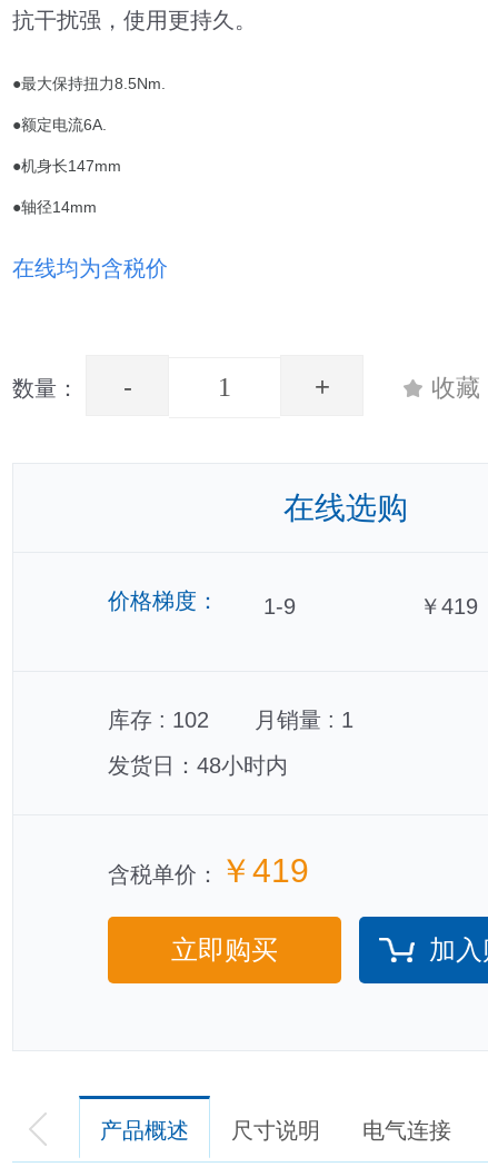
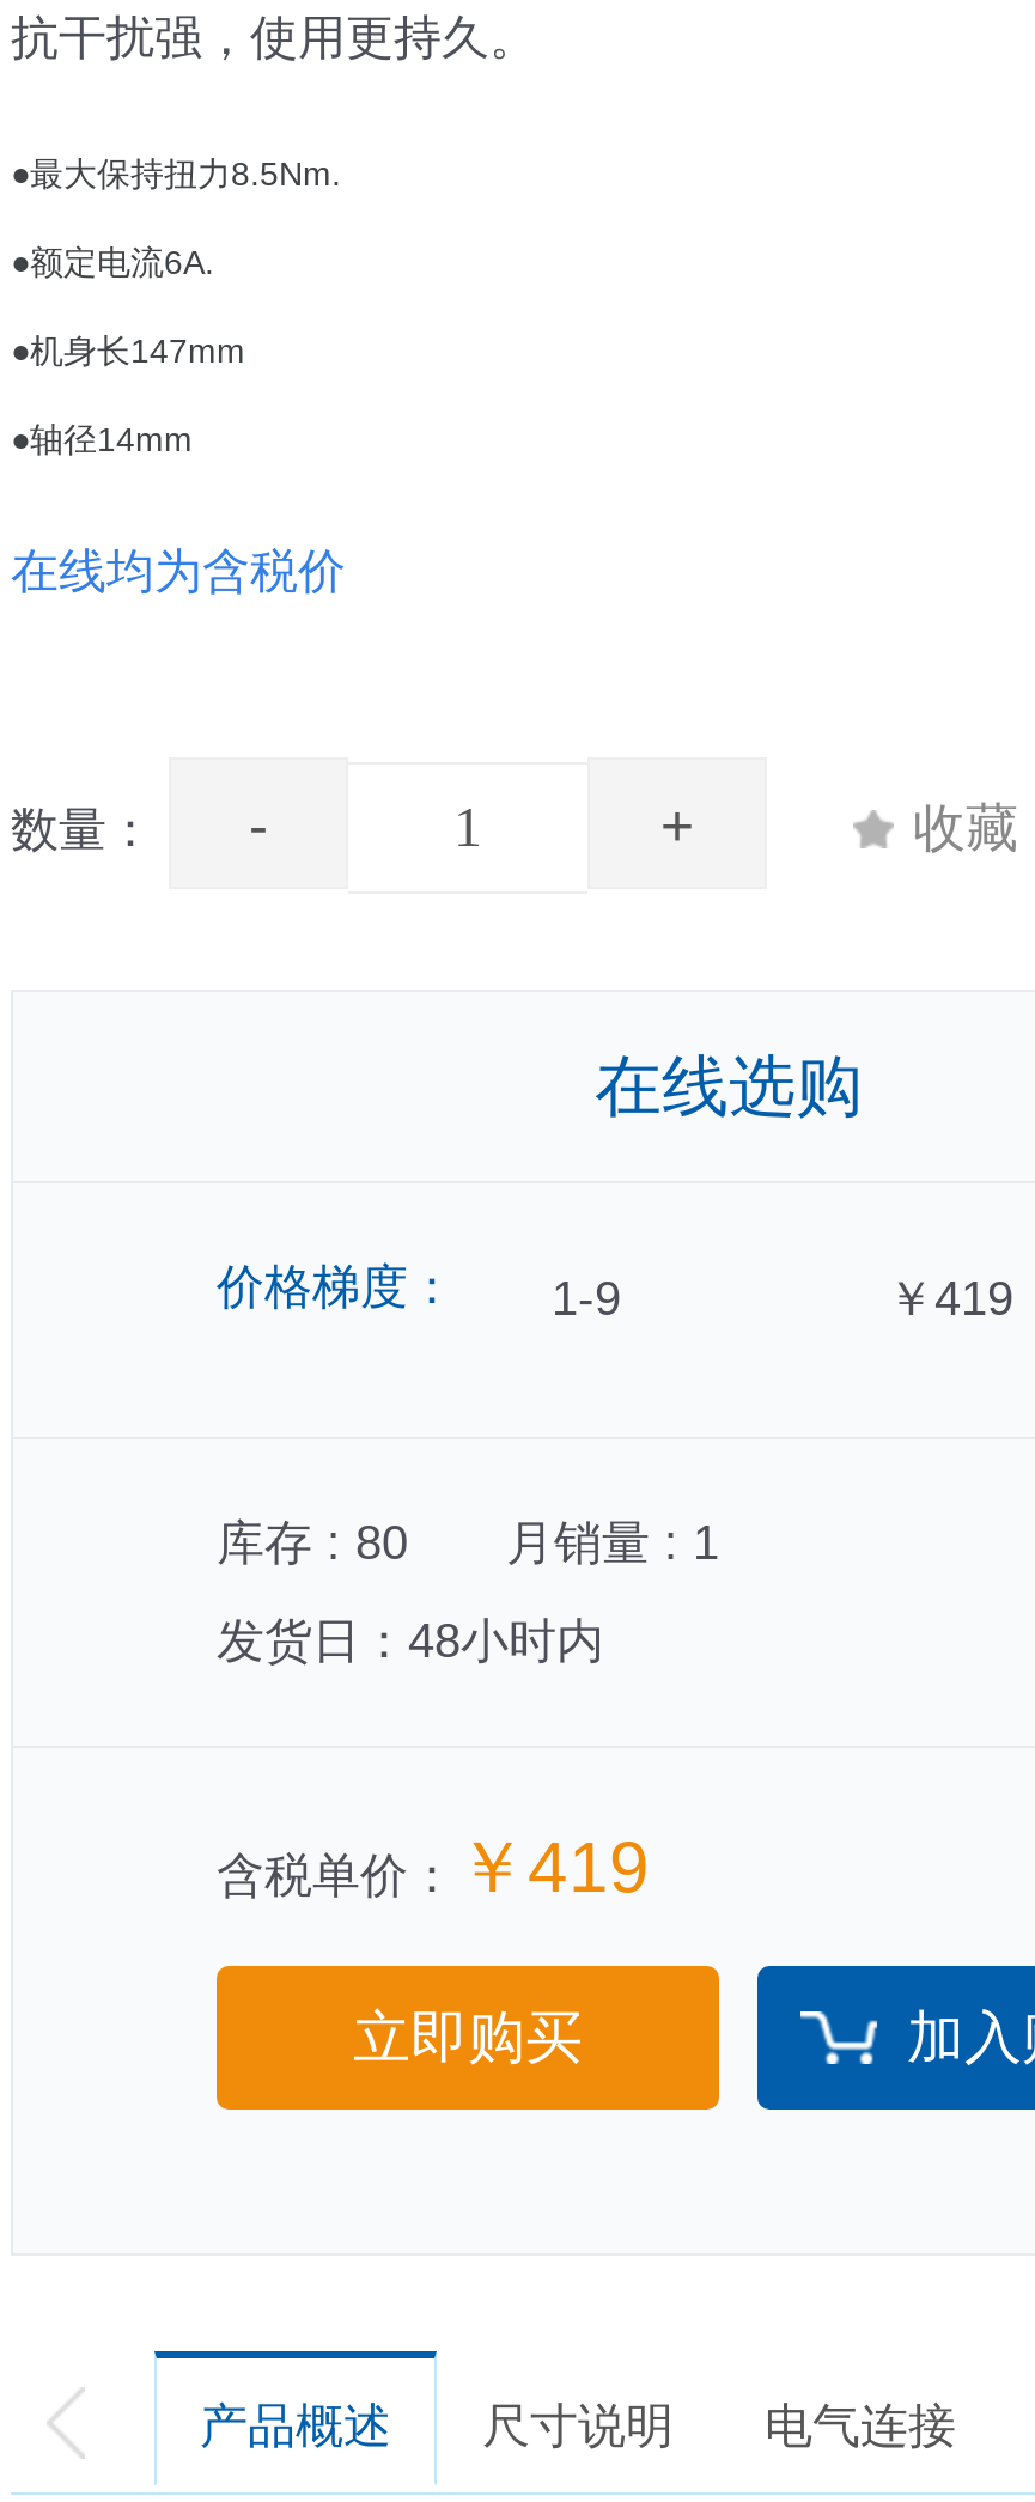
[108,708,353,732] 库存 : 102 月销量 : 1 -> [217,1516,719,1569] 库存 : 80 月销量 : 1

